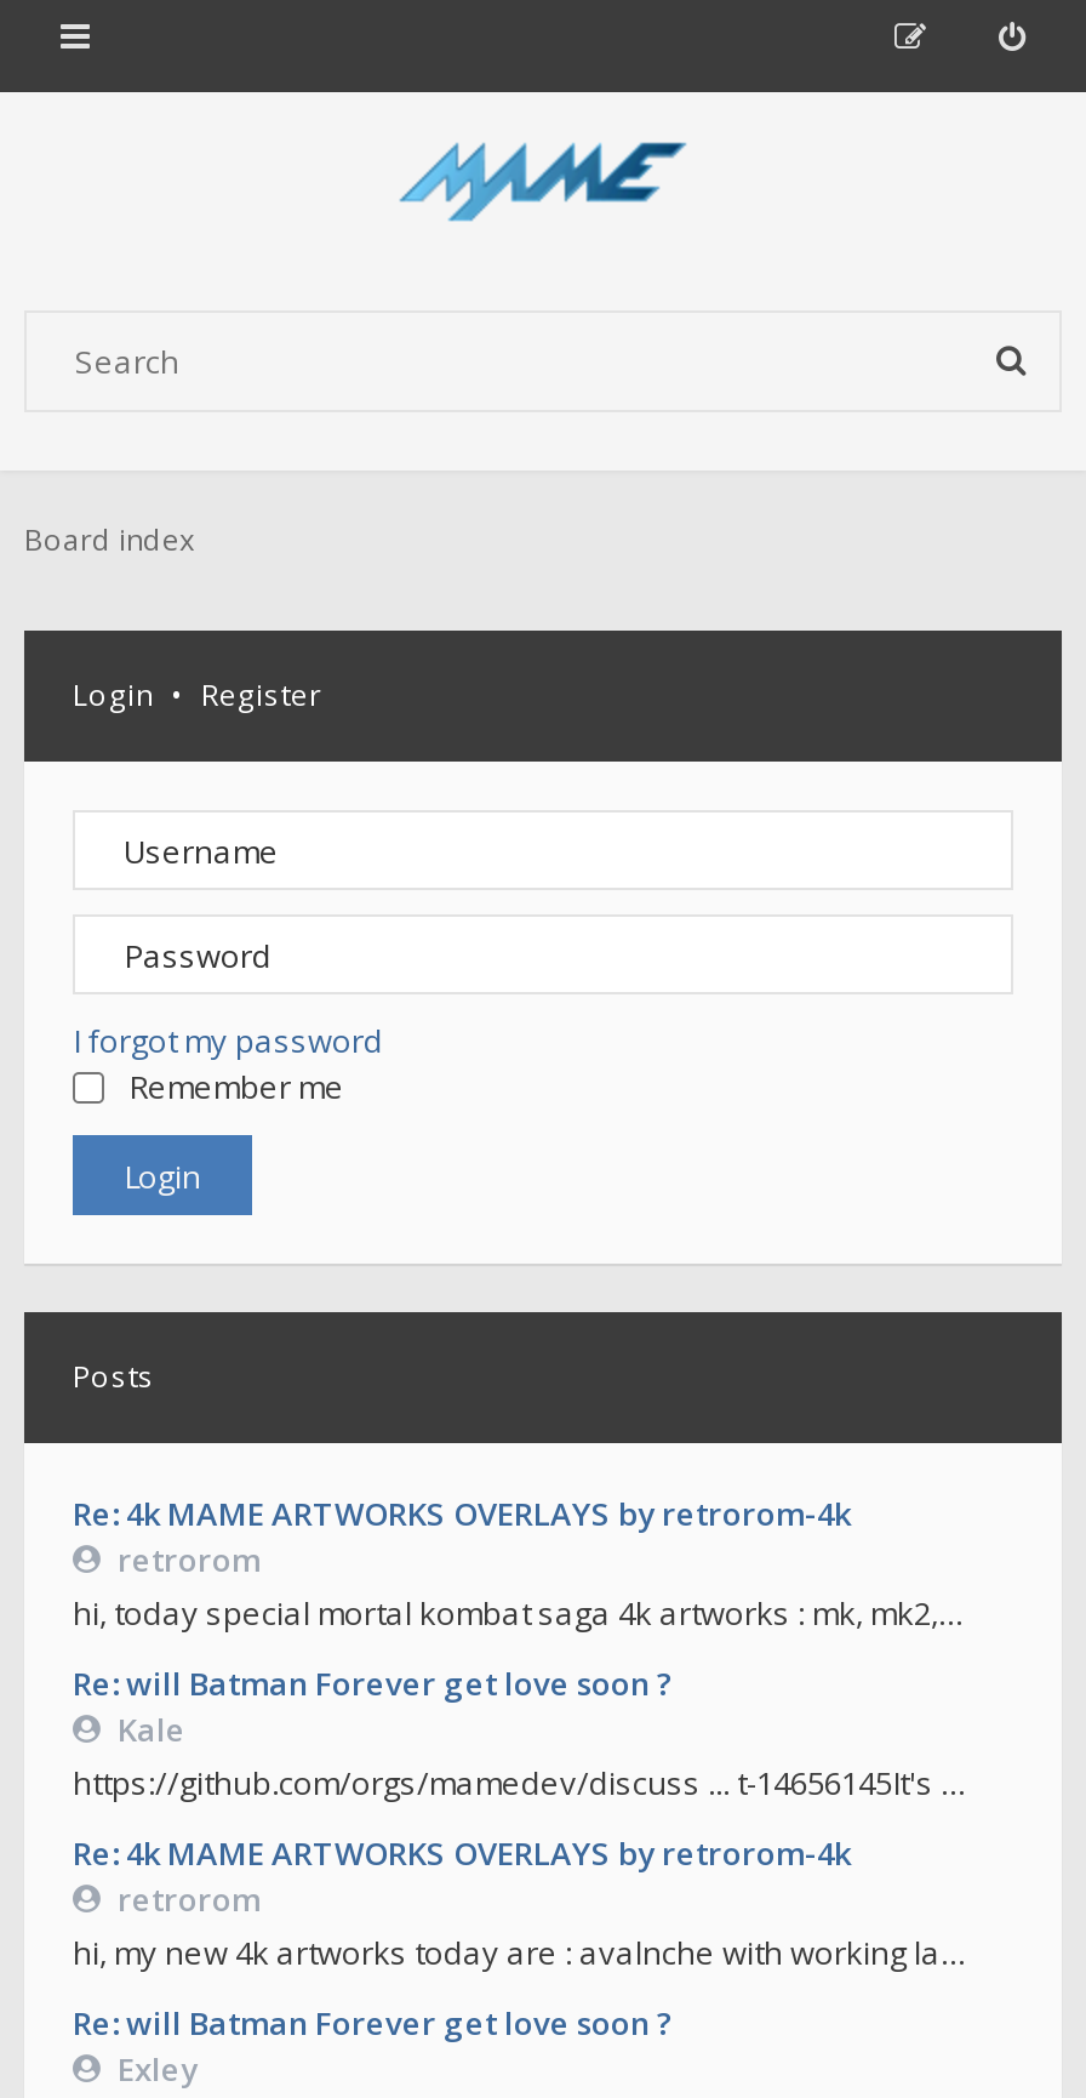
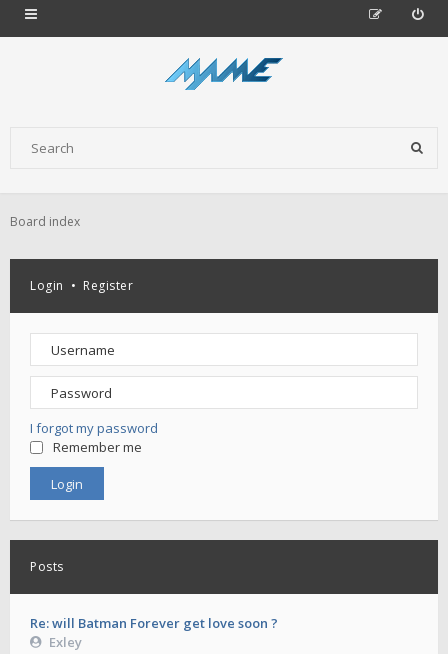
[73,1492,967,1974] Re: 4k MAME ARTWORKS OVERLAYS by retrorom-4k | retrorom | hi, today special mortal kombat saga 4k artworks : mk, mk2,… | Re: will Batman Forever get love soon ? | Kale | https://github.com/orgs/mamedev/discuss ... t-14656145It's … | Re: 4k MAME ARTWORKS OVERLAYS by retrorom-4k | retrorom | hi, my new 4k artworks today are : avalnche with working la… -> none

